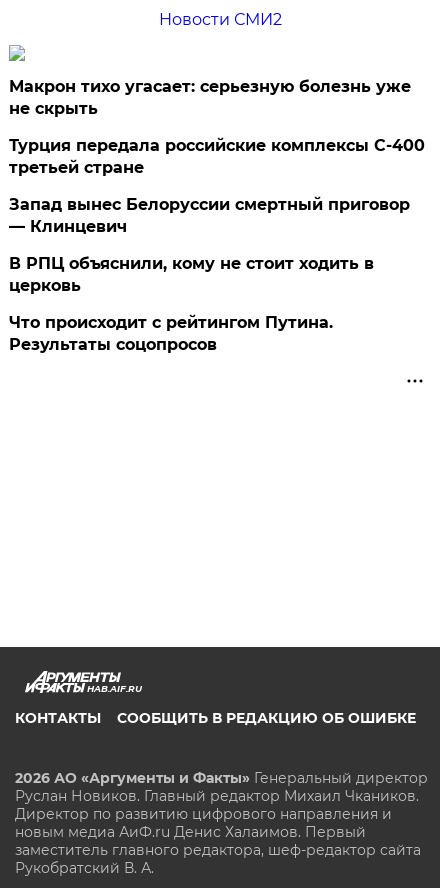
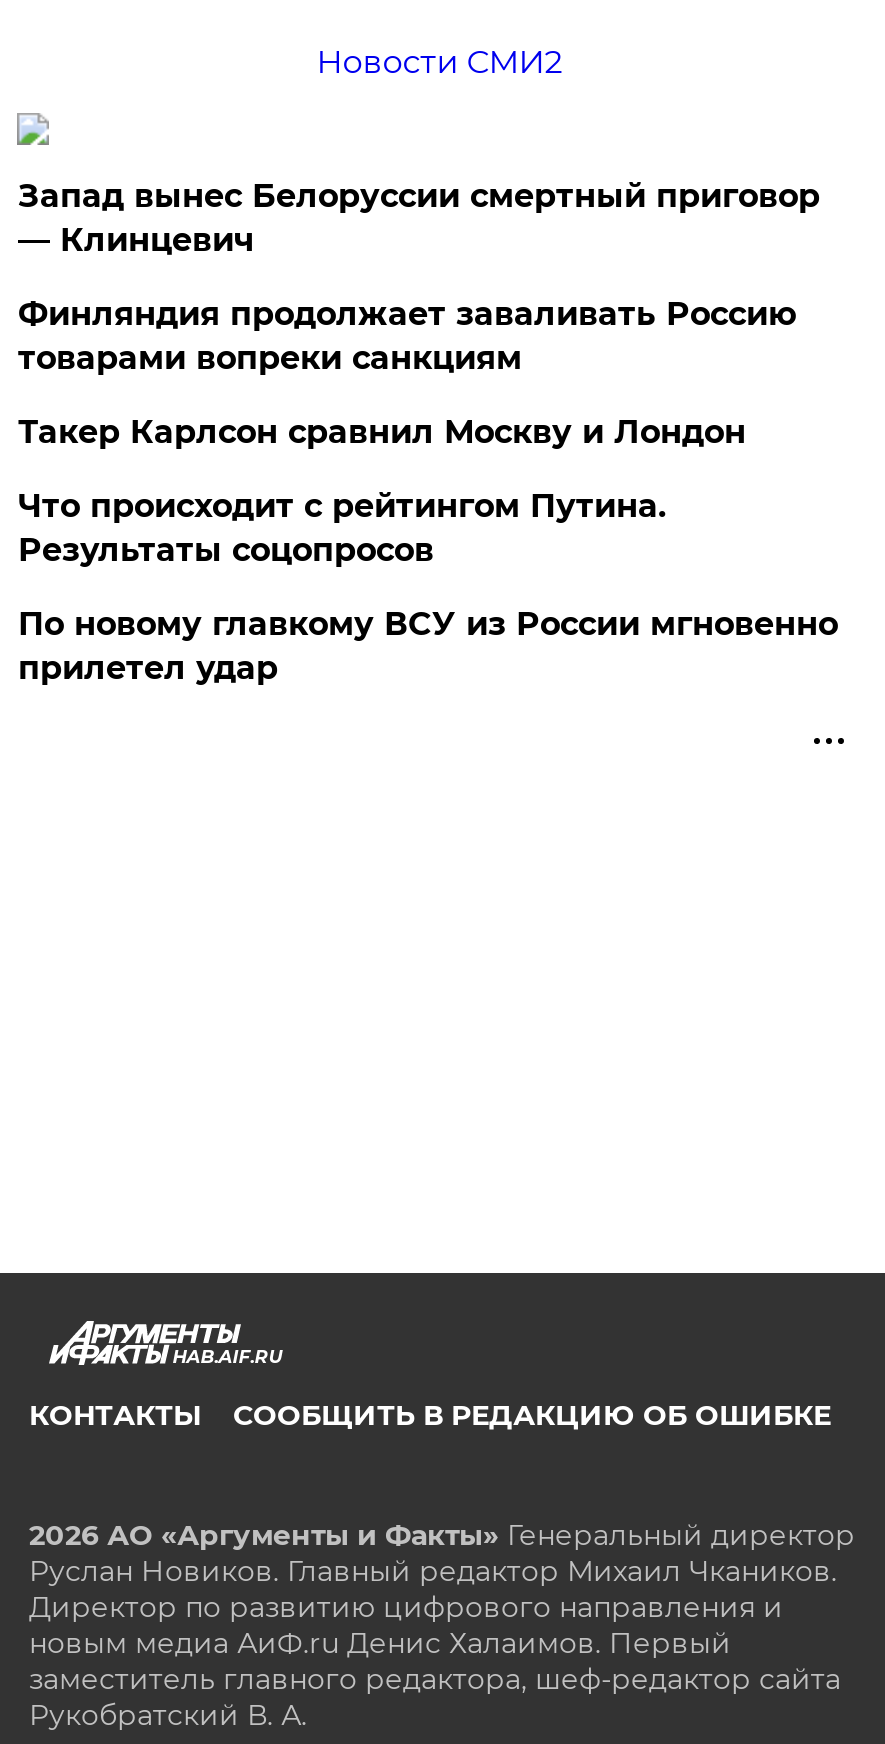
[9,77,425,177] Макрон тихо угасает: серьезную болезнь уже | не скрыть | Турция передала российские комплексы С-400 | третьей стране -> none
moved [9,195,410,236] -> [18,177,820,259]: Запад вынес Белоруссии смертный приговор | — Клинцевич
[9,254,374,295] В РПЦ объяснили, кому не стоит ходить в | церковь -> [18,295,796,451] Финляндия продолжает заваливать Россию | товарами вопреки санкциям | Такер Карлсон сравнил Москву и Лондон
moved [9,313,333,354] -> [18,487,666,569]: Что происходит с рейтингом Путина. | Результаты соцопросов
none -> [18,605,838,687] По новому главкому ВСУ из России мгновенно | прилетел удар

